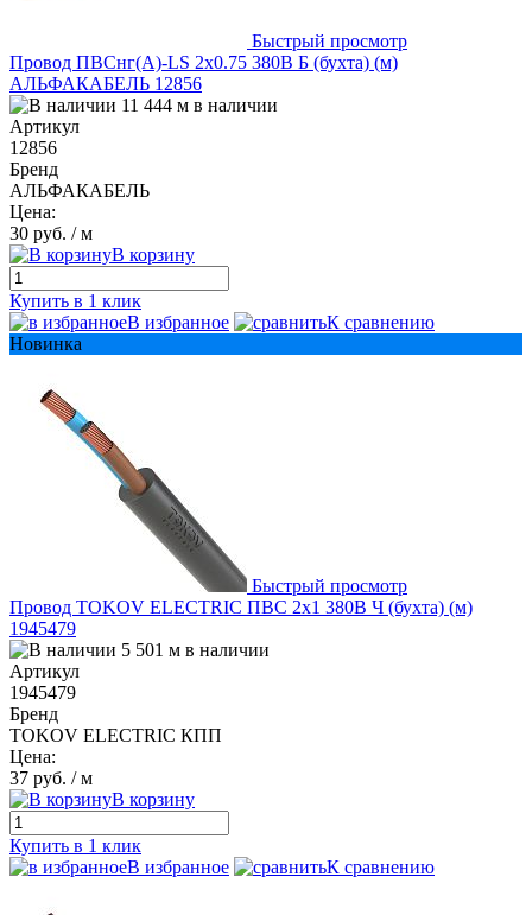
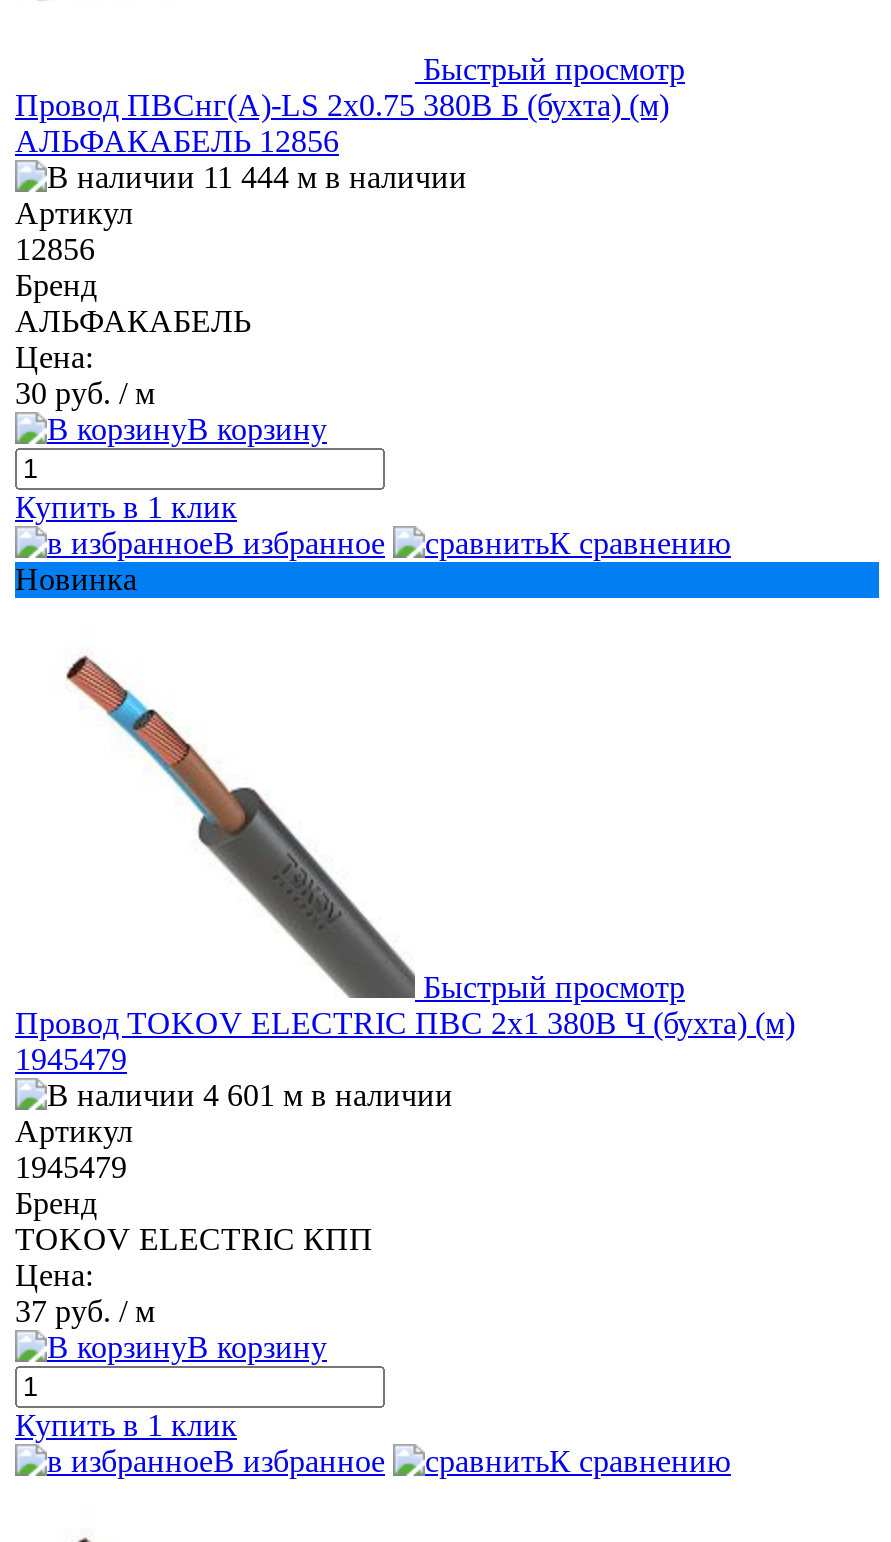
[121,640,270,660] 5 501 м в наличии -> [203,1078,453,1112] 4 601 м в наличии

